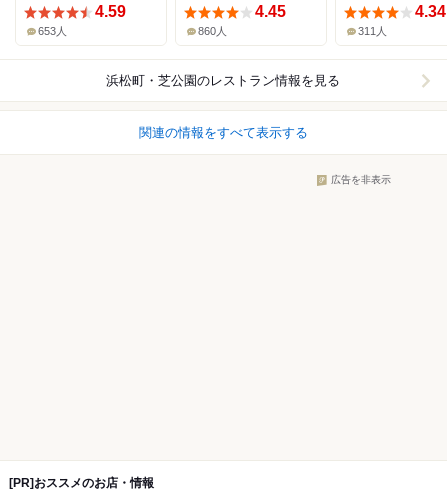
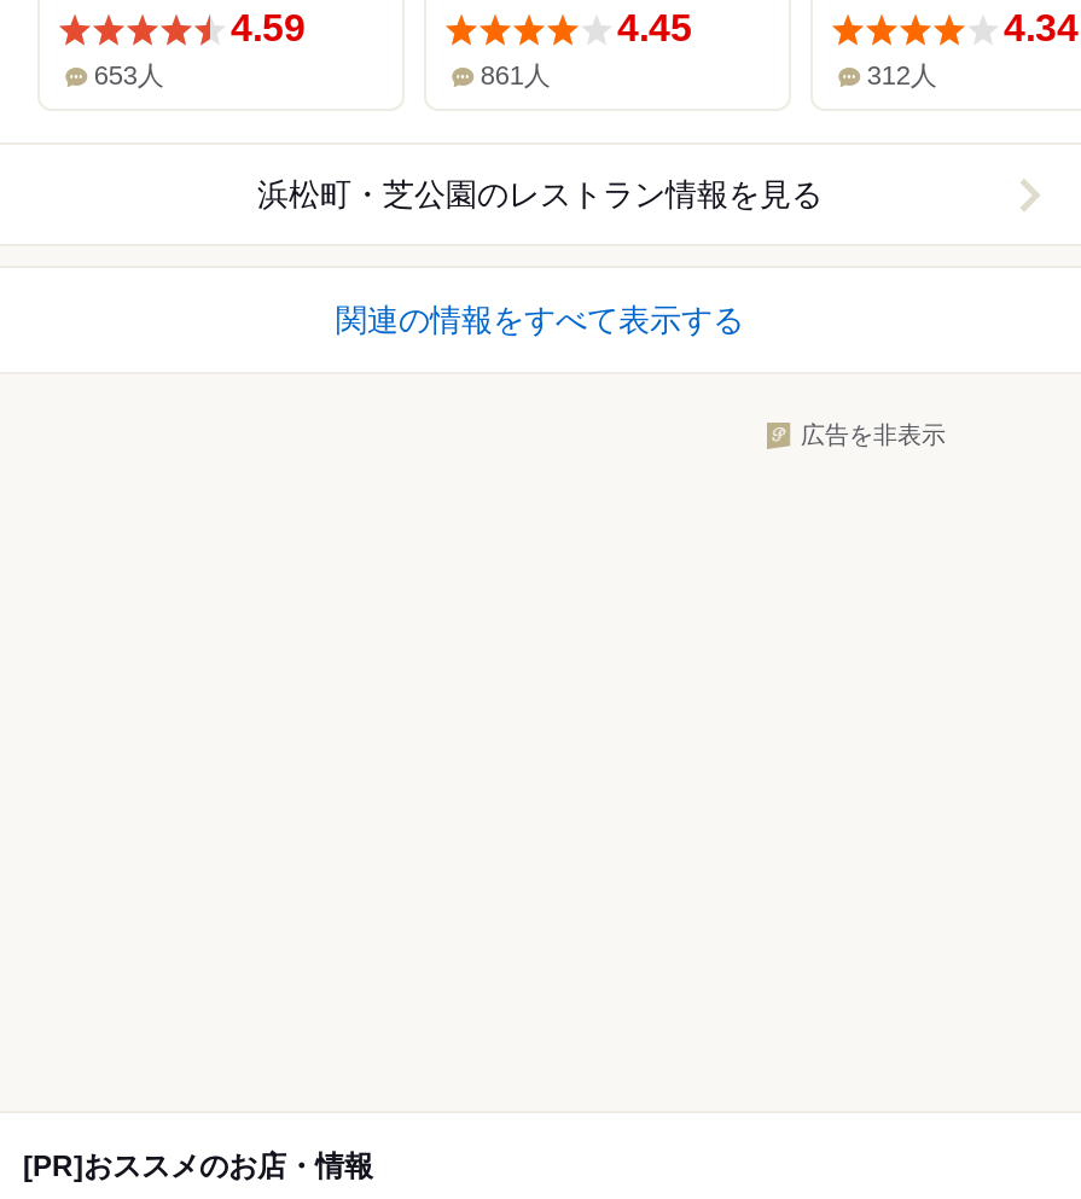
[198,25,227,37] 860人 -> [480,61,551,90] 861人
[358,25,387,37] 311人 -> [867,61,937,90] 312人

